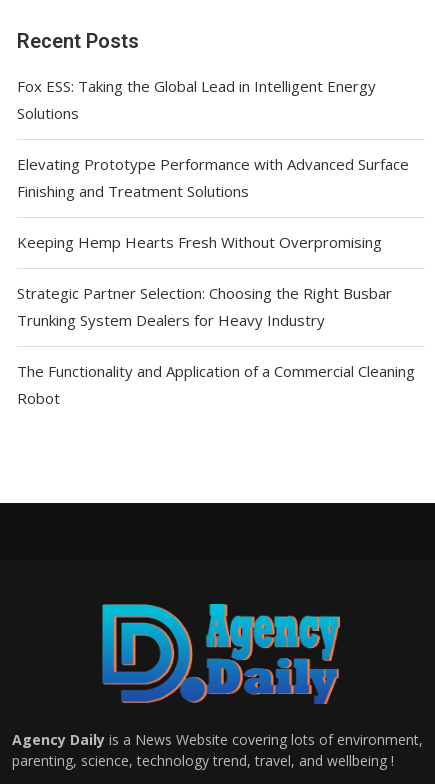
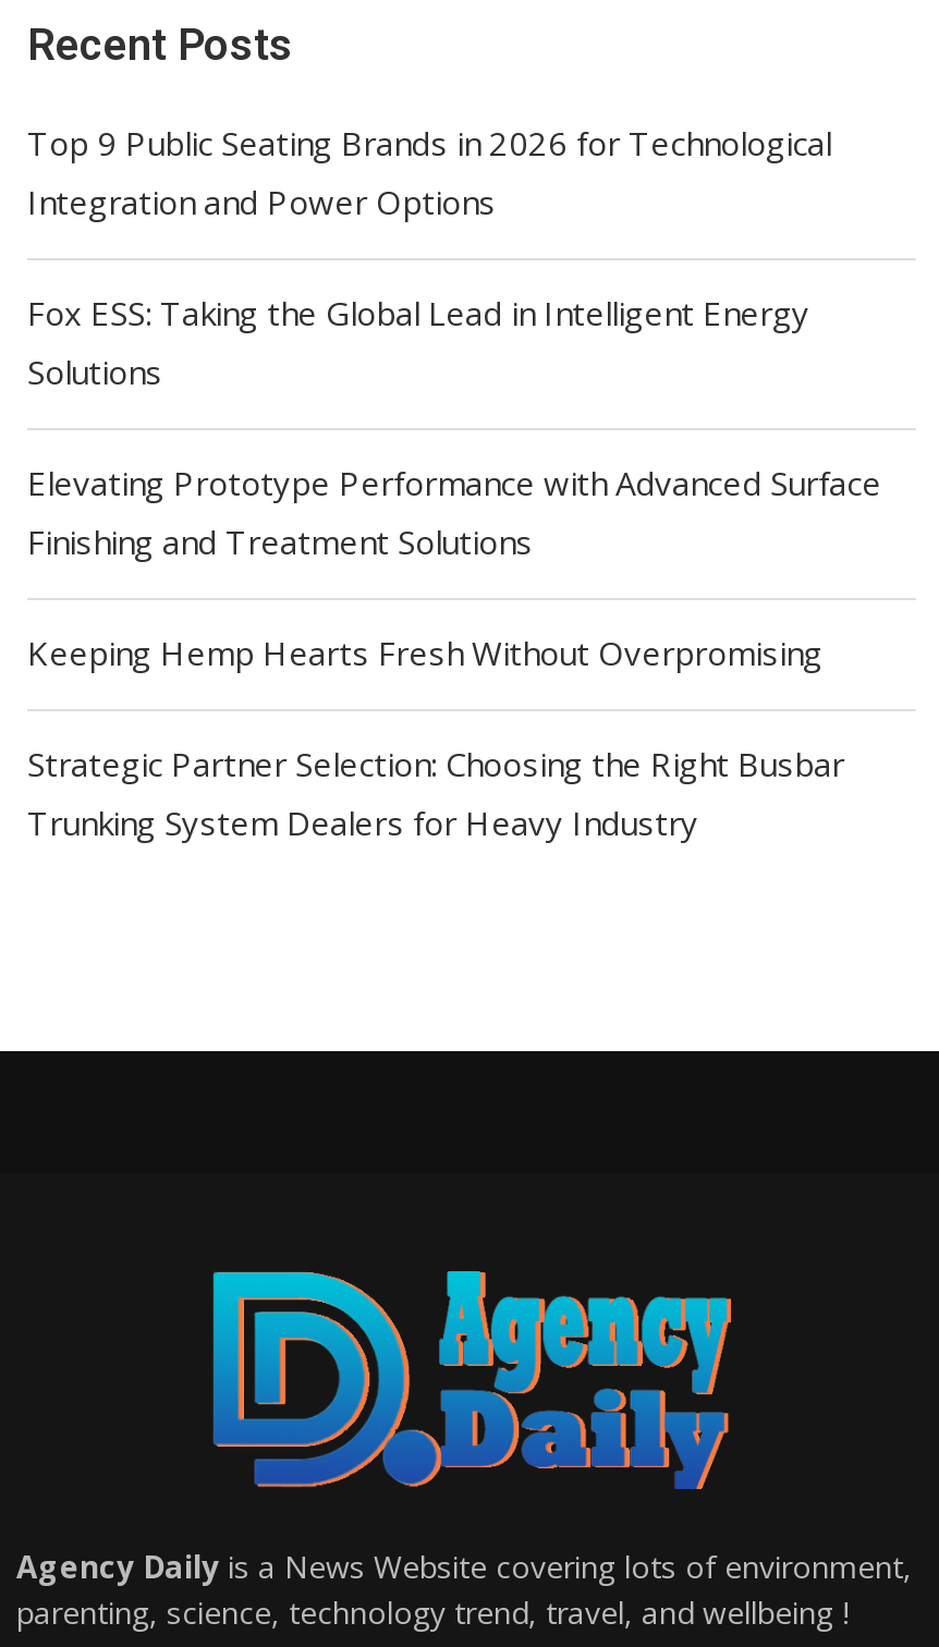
none -> [27,121,831,223] Top 9 Public Seating Brands in 2026 for Technological | Integration and Power Options
moved [17,76,409,330] -> [27,291,881,844]: Fox ESS: Taking the Global Lead in Intelligent Energy | Solutions | Elevating Prototype Performance with Advanced Surface | Finishing and Treatment Solutions | Keeping Hemp Hearts Fresh Without Overpromising | Strategic Partner Selection: Choosing the Right Busbar | Trunking System Dealers for Heavy Industry
[17,361,415,408] The Functionality and Application of a Commercial Cleaning | Robot -> none

